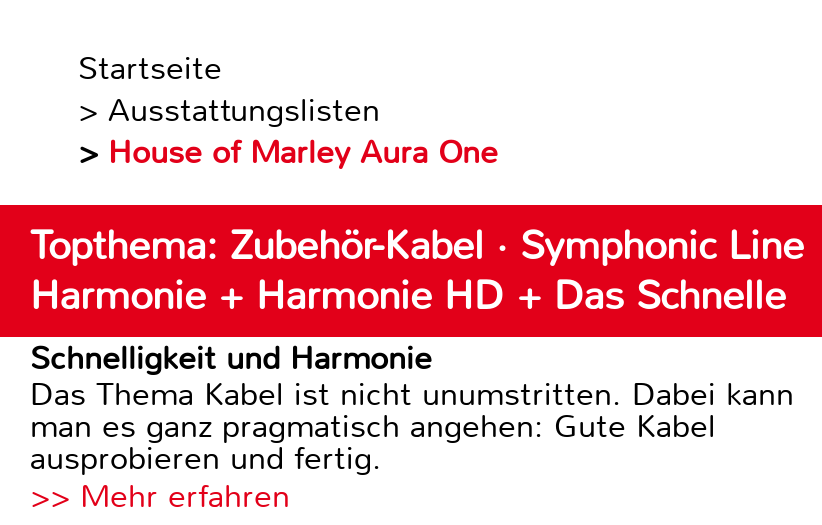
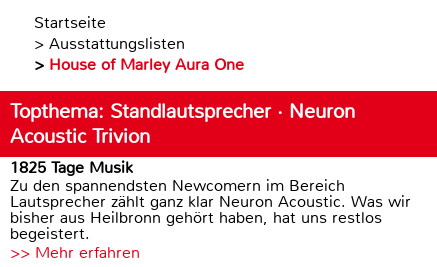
[30,221,804,479] Topthema: Zubehör-Kabel · Symphonic Line | Harmonie + Harmonie HD + Das Schnelle | Schnelligkeit und Harmonie | Das Thema Kabel ist nicht unumstritten. Dabei kann | man es ganz pragmatisch angehen: Gute Kabel | ausprobieren und fertig. -> [10,99,411,244] Topthema: Standlautsprecher · Neuron | Acoustic Trivion | 1825 Tage Musik | Zu den spannendsten Newcomern im Bereich | Lautsprecher zählt ganz klar Neuron Acoustic. Was wir | bisher aus Heilbronn gehört haben, hat uns restlos | begeistert.

